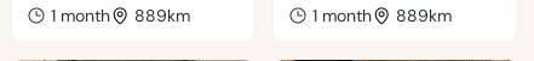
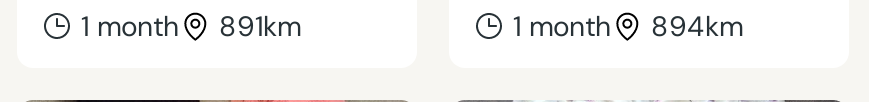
[51,5,190,26] 1 month 889km -> [81,8,301,44] 1 month 891km
[312,5,452,26] 1 month 889km -> [513,8,743,44] 1 month 894km

